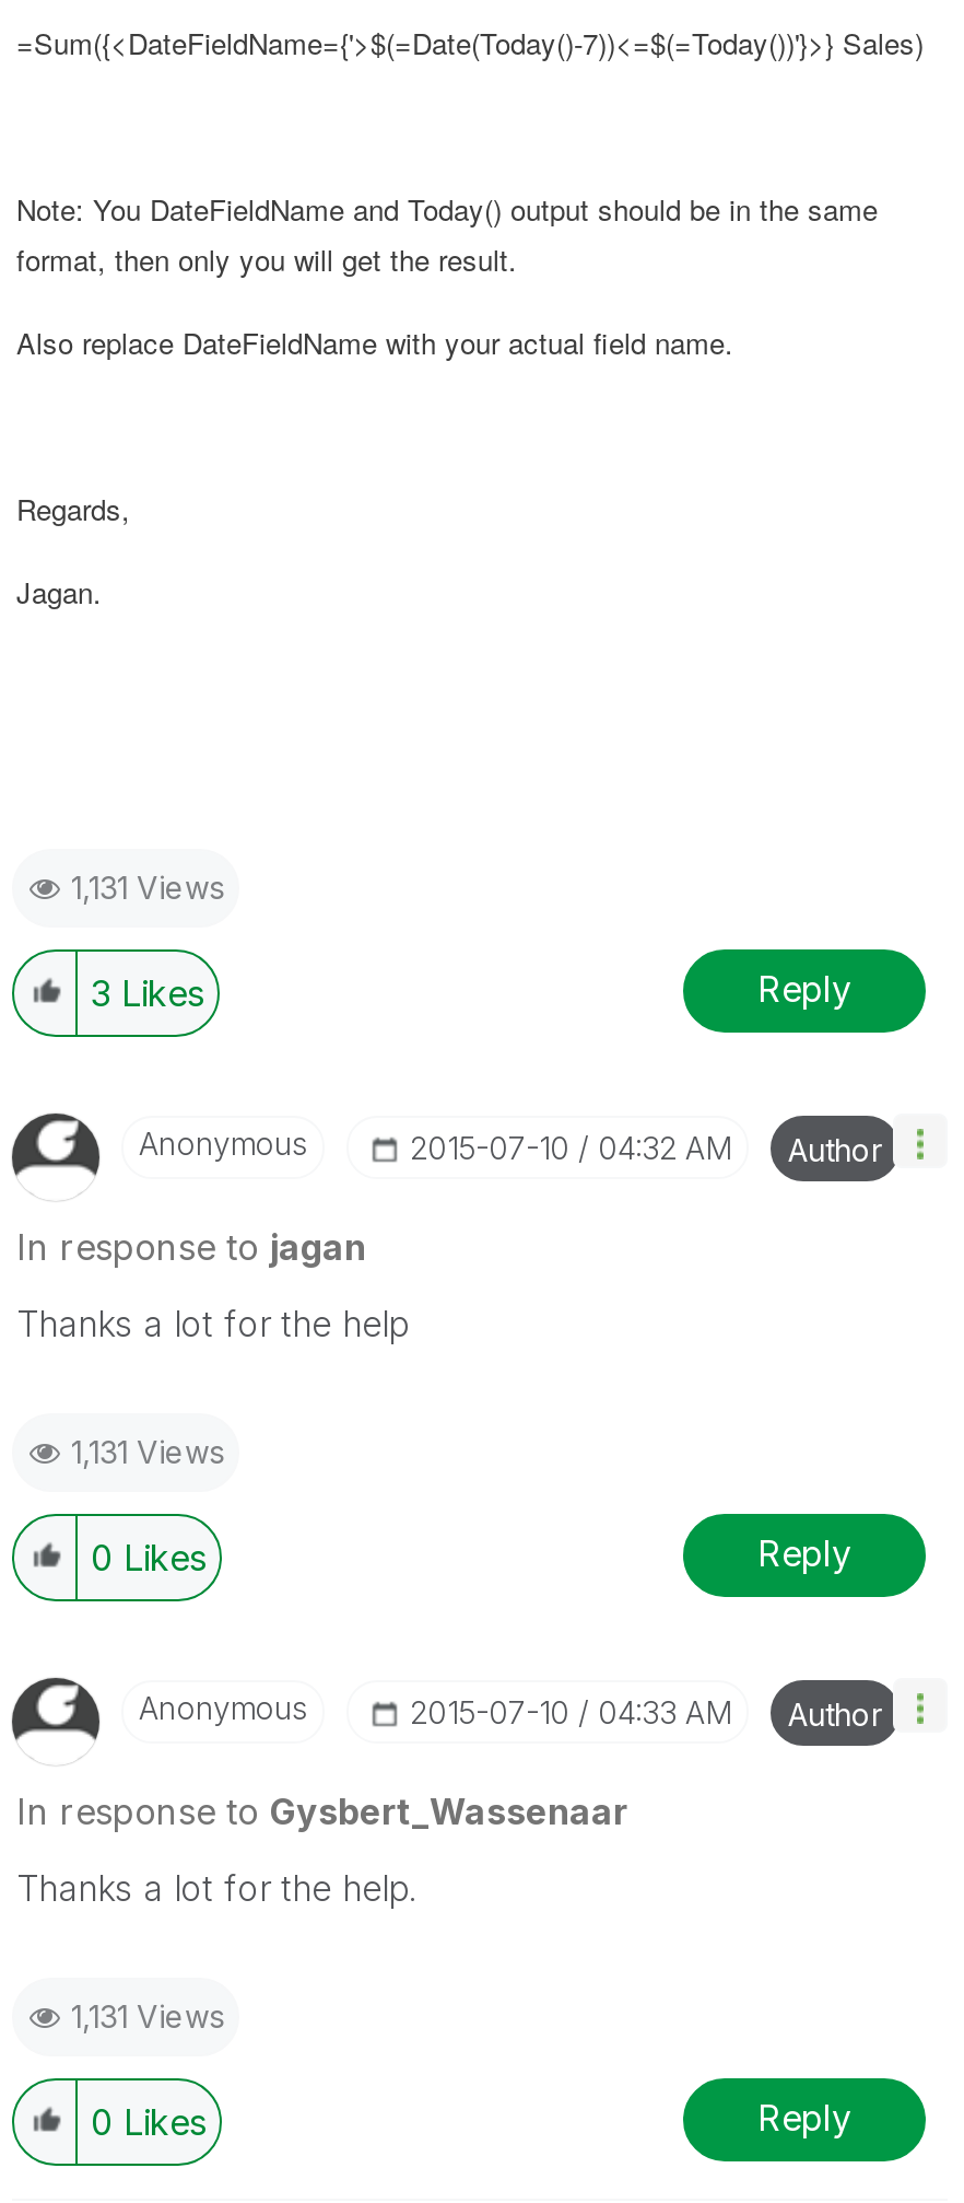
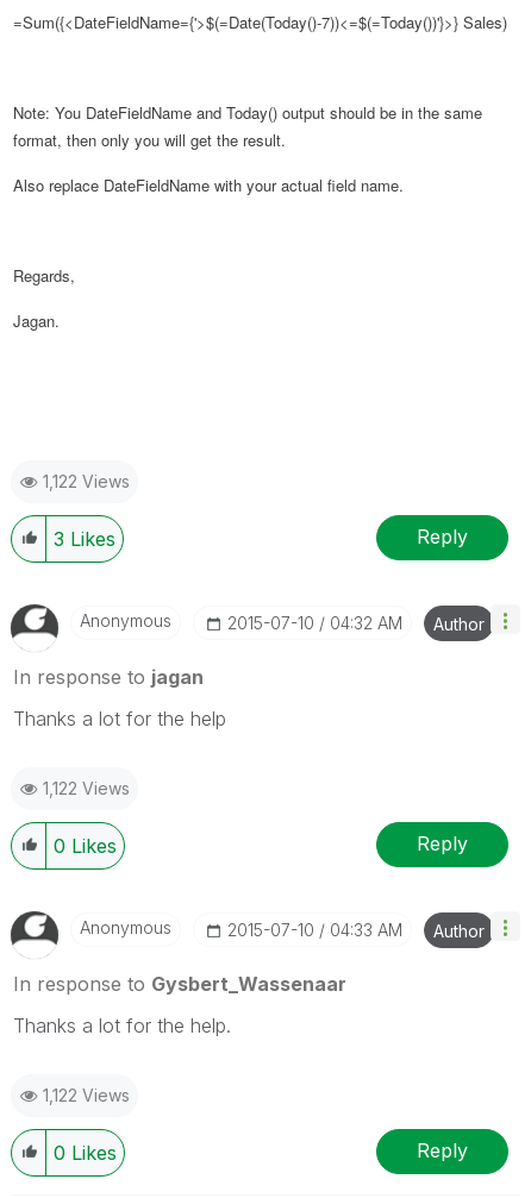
[71,867,224,905] 1,131 Views -> [43,471,130,491] 1,122 Views
[71,1432,224,1469] 1,131 Views -> [43,777,130,798] 1,122 Views
[71,1996,224,2033] 1,131 Views -> [43,1084,130,1105] 1,122 Views

